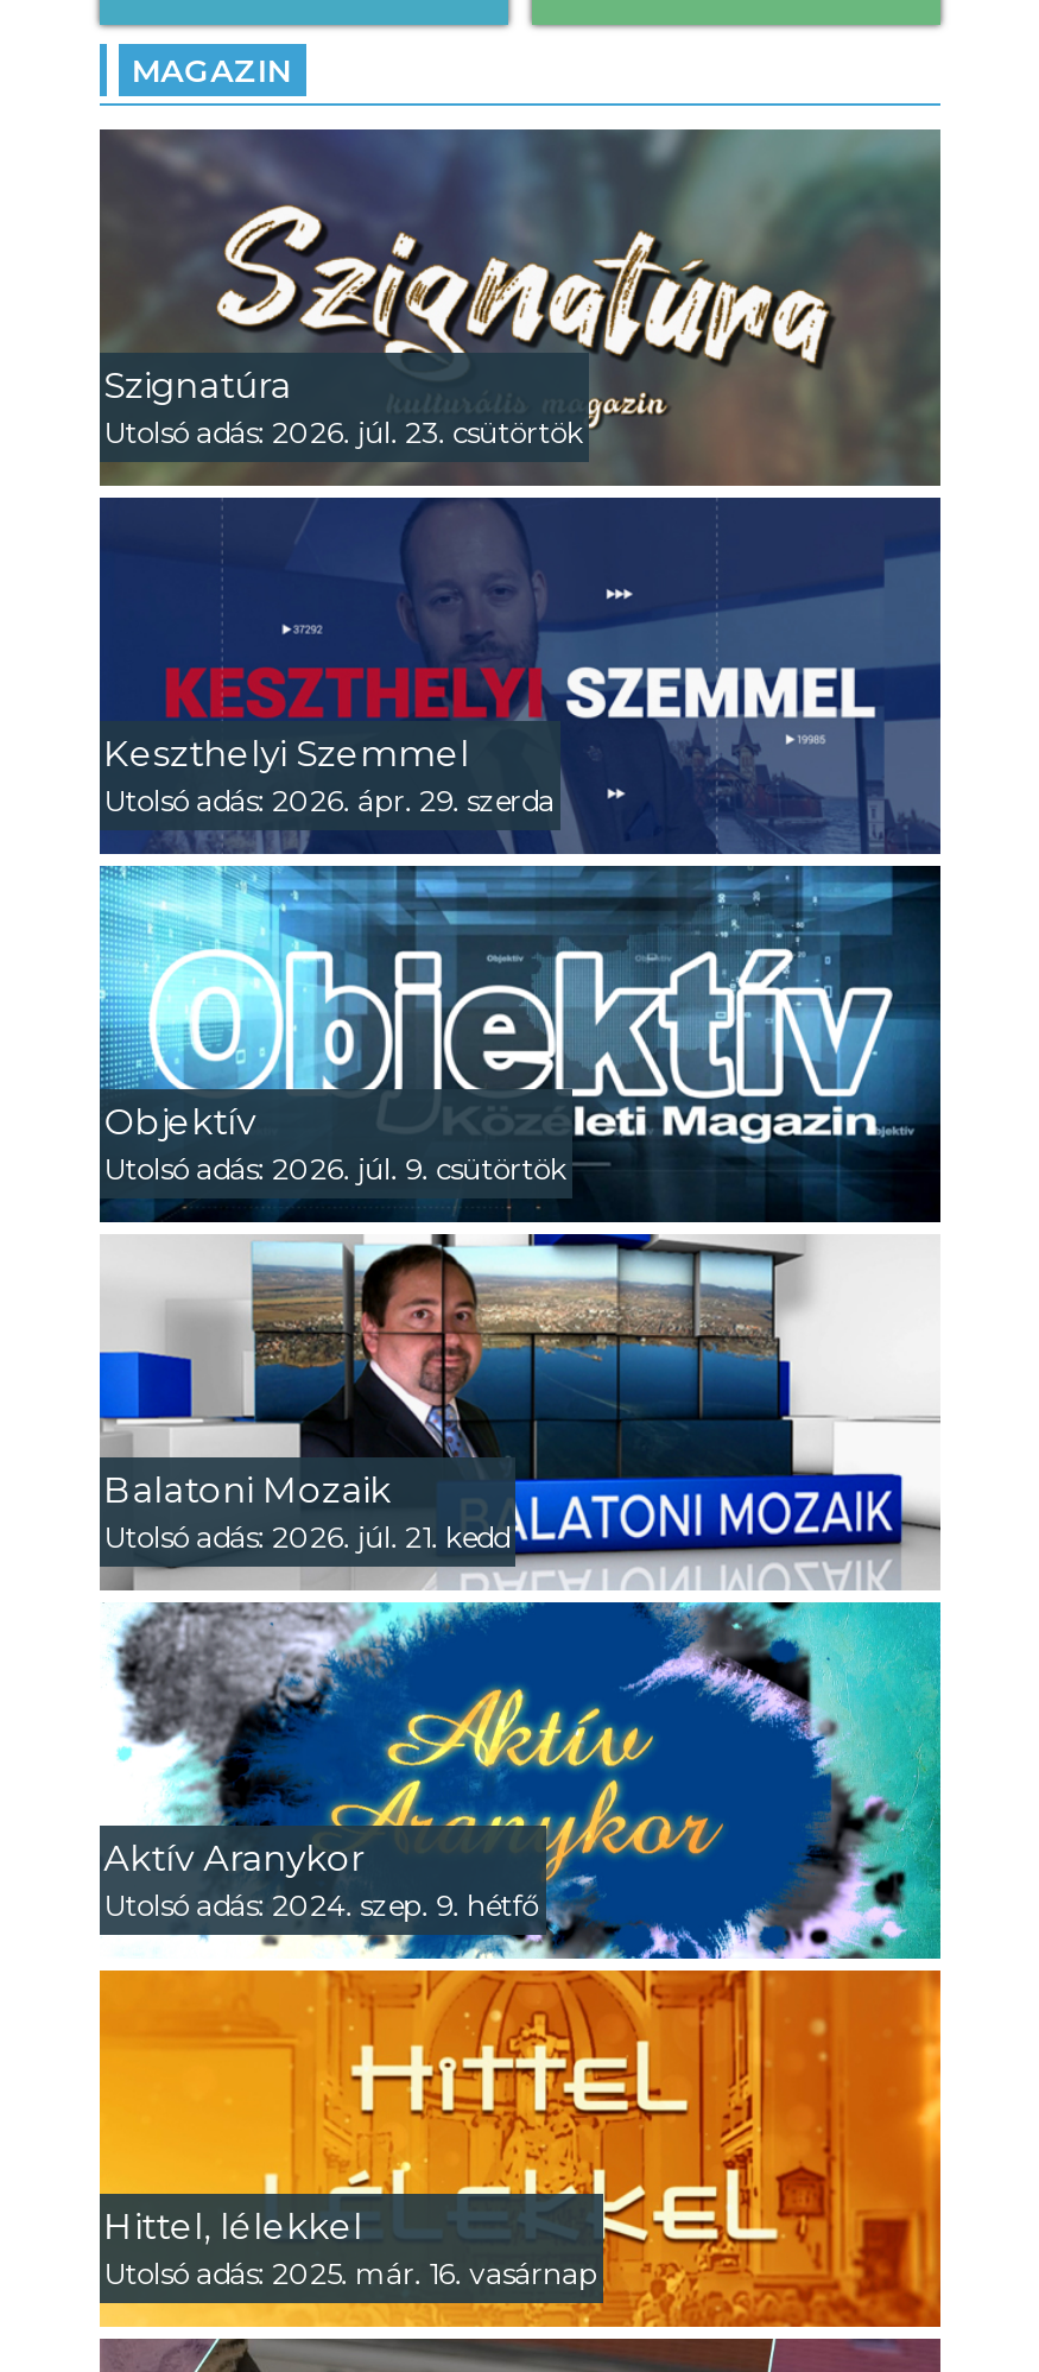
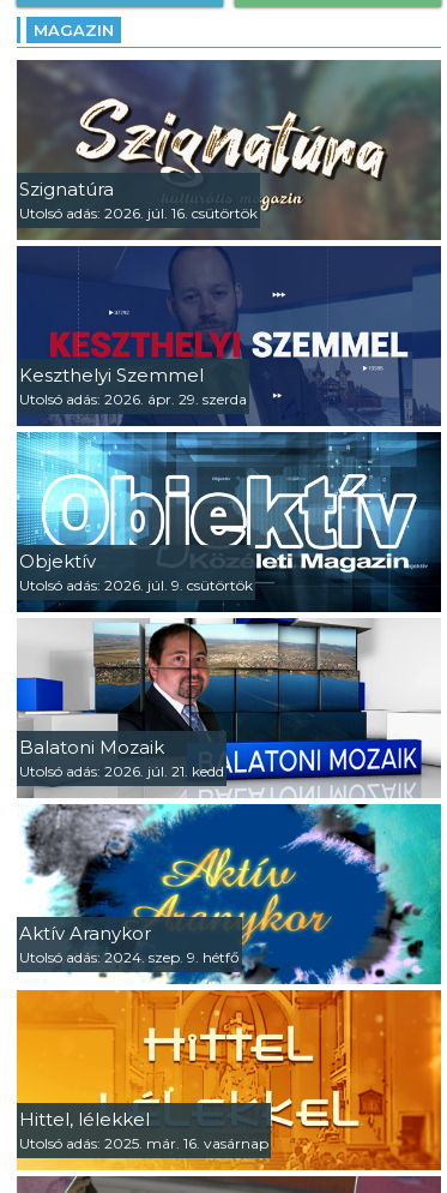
[104,415,583,450] Utolsó adás: 2026. júl. 23. csütörtök -> [19,204,257,222] Utolsó adás: 2026. júl. 16. csütörtök

